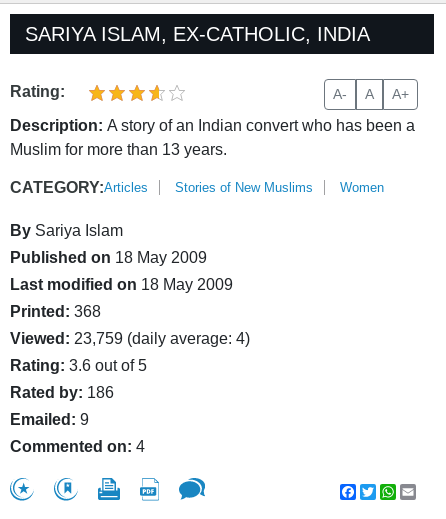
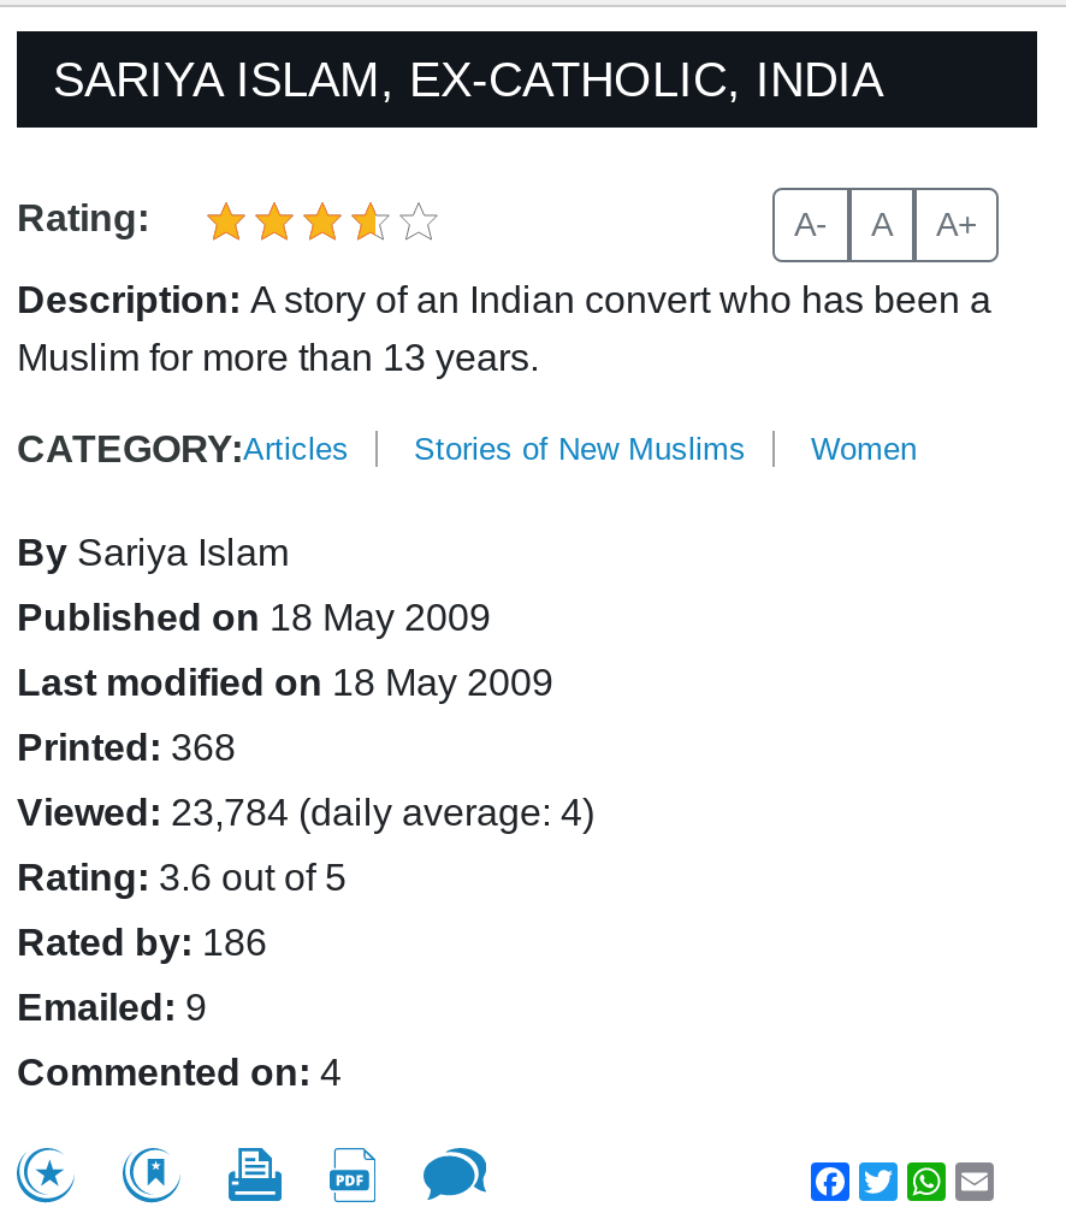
[10,330,250,347] Viewed: 23,759 (daily average: 4) -> [17,792,594,833] Viewed: 23,784 (daily average: 4)

